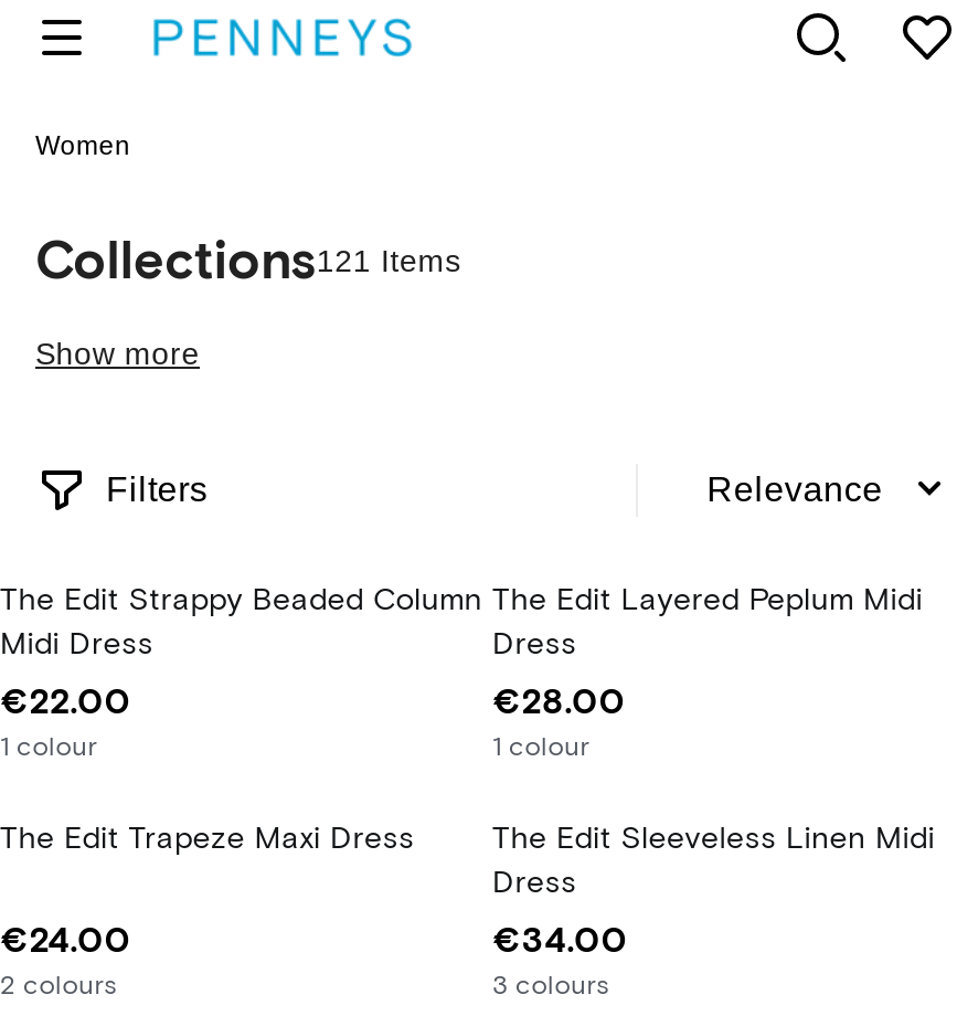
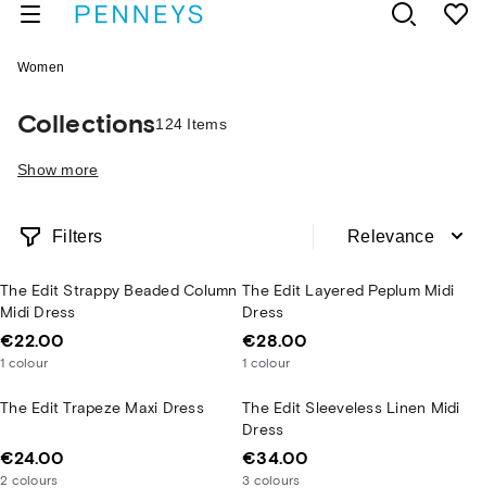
[35,227,461,292] Collections121 Items -> [17,108,227,139] Collections124 Items

